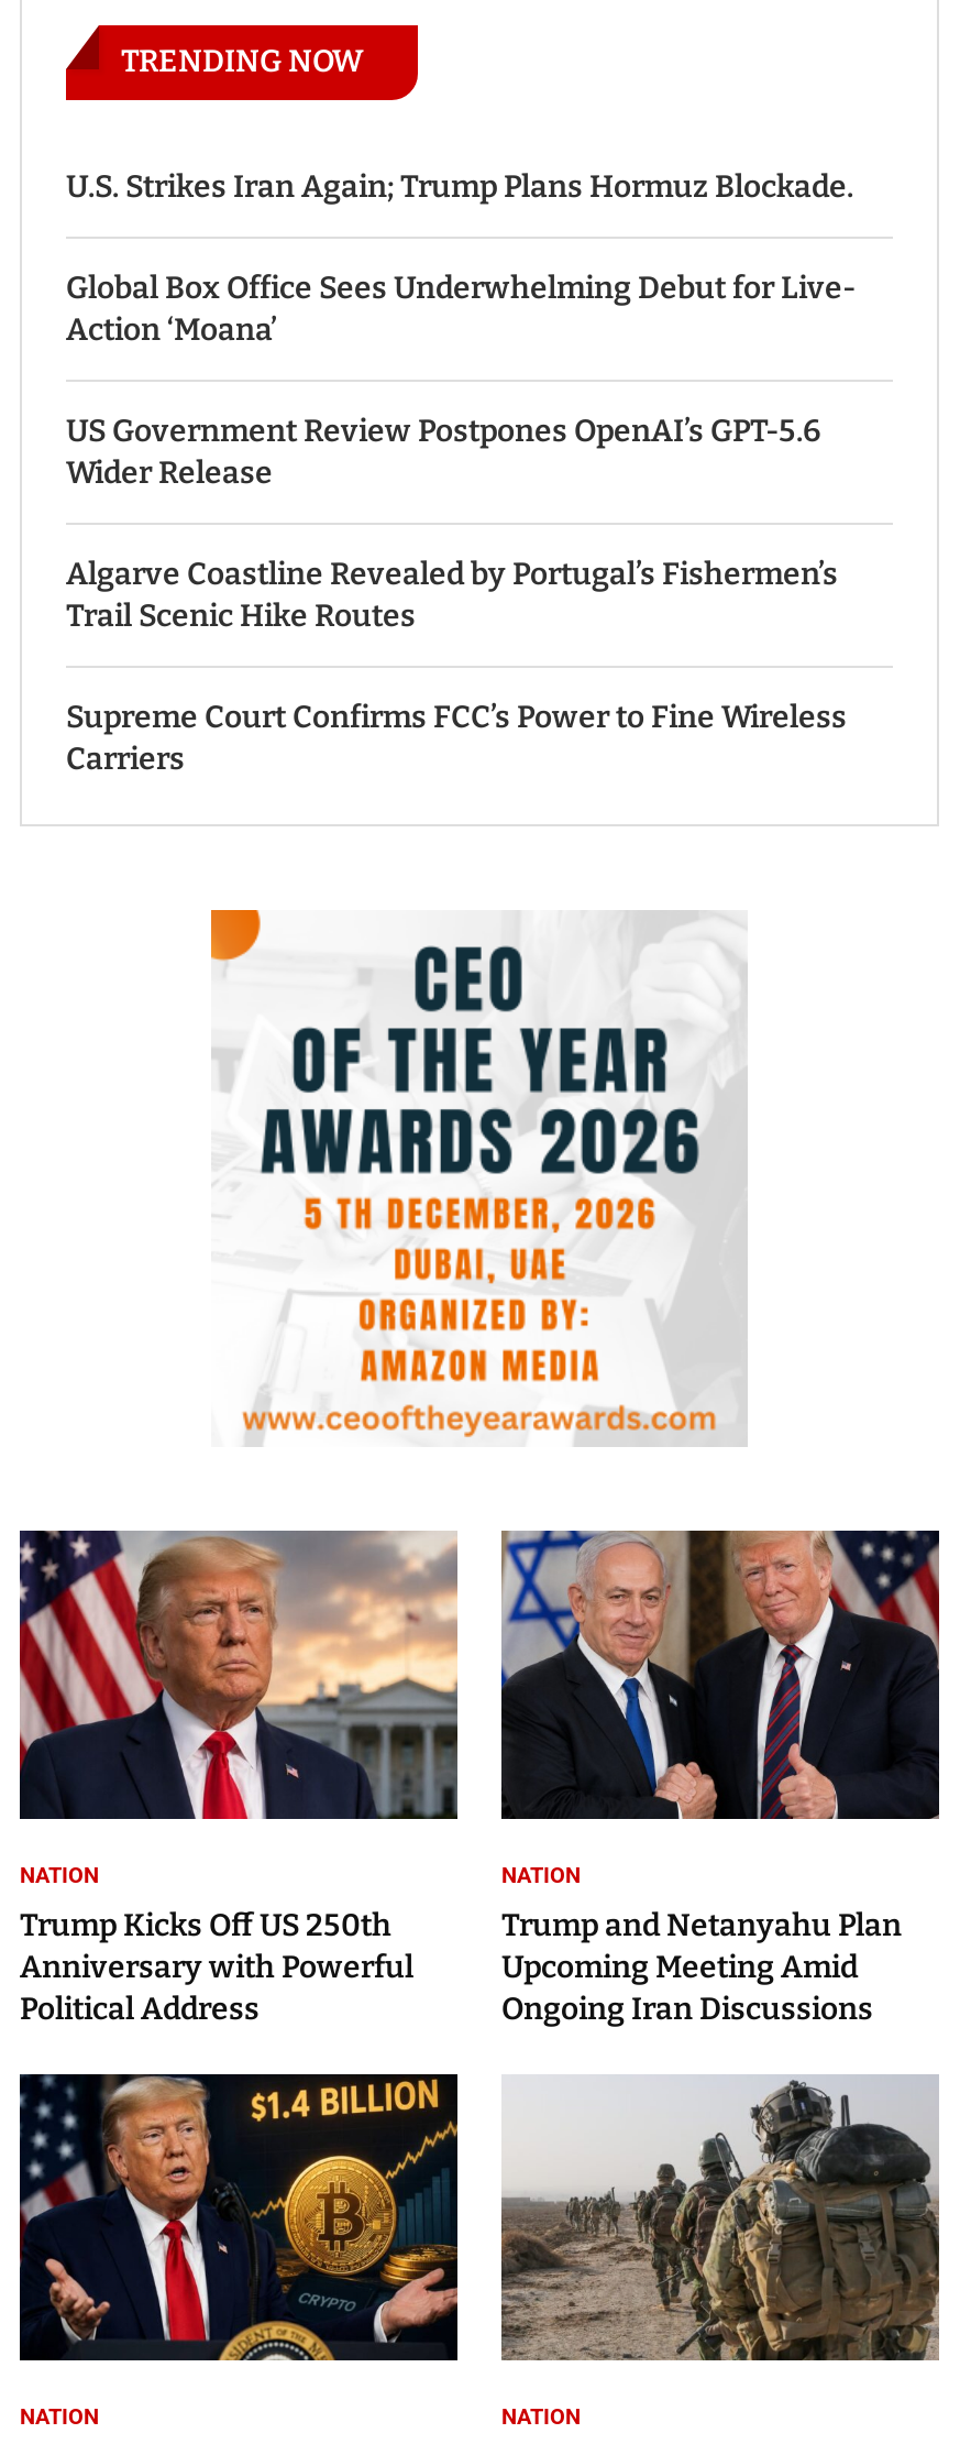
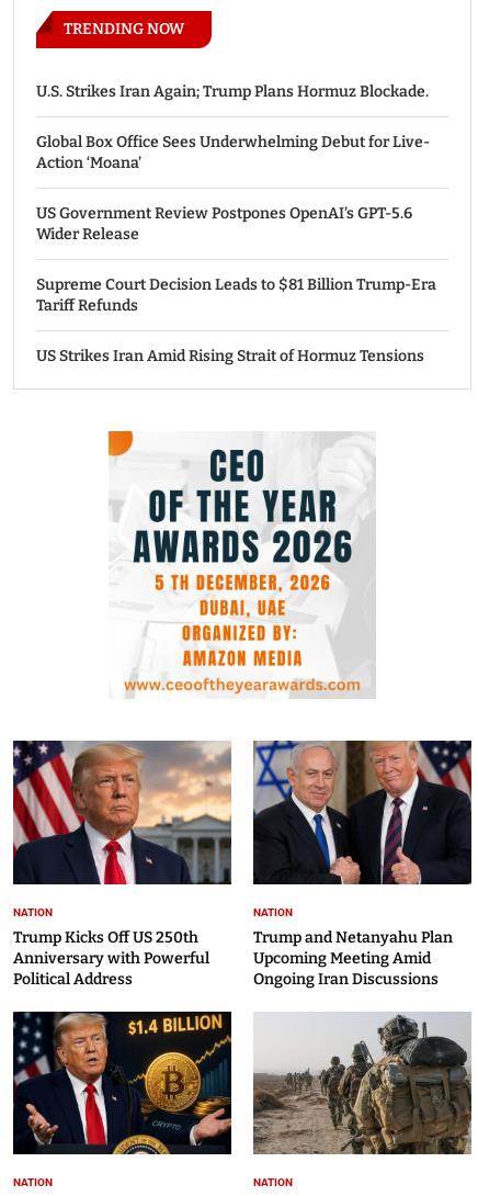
[66,556,838,635] Algarve Coastline Revealed by Portugal’s Fishermen’s | Trail Scenic Hike Routes -> [36,275,436,315] Supreme Court Decision Leads to $81 Billion Trump-Era | Tariff Refunds
[66,699,847,778] Supreme Court Confirms FCC’s Power to Fine Wireless | Carriers -> [36,347,424,365] US Strikes Iran Amid Rising Strait of Hormuz Tensions

